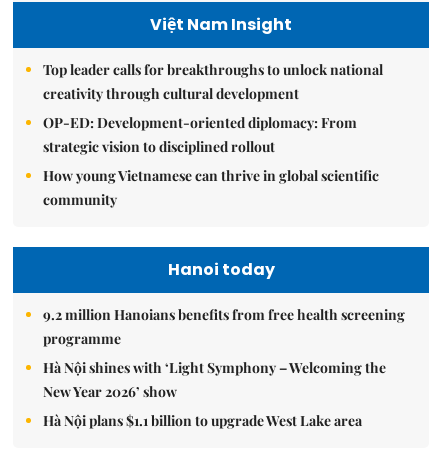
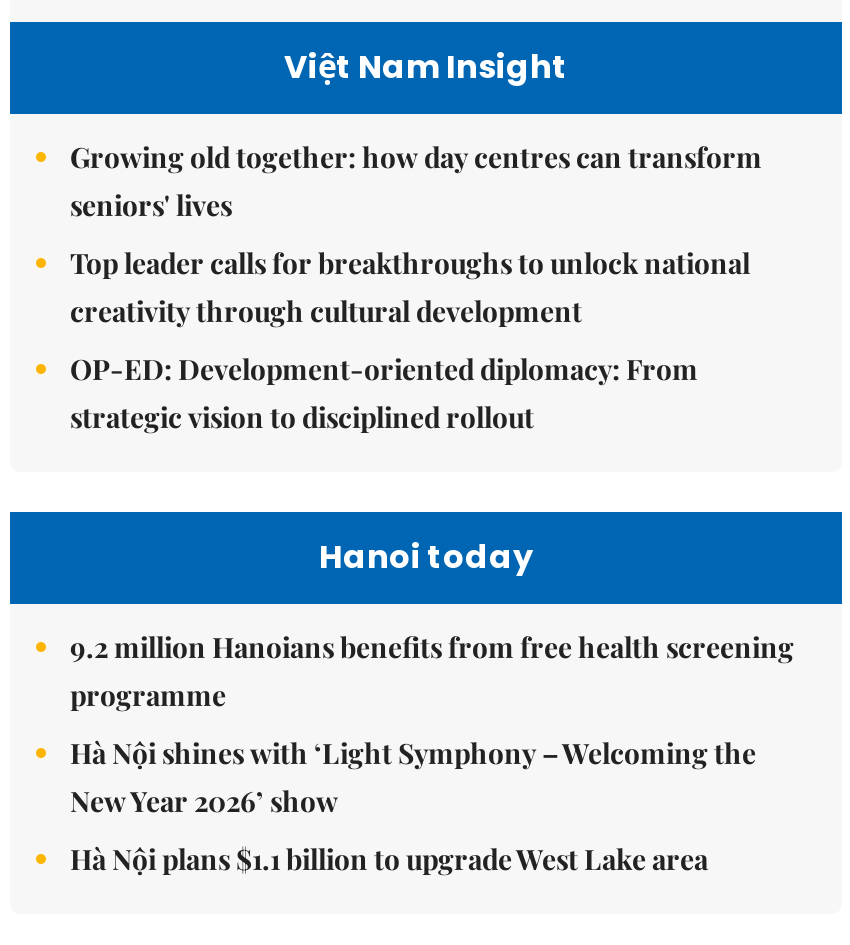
none -> [70,139,762,225] Growing old together: how day centres can transform | seniors' lives
moved [43,60,383,156] -> [70,245,750,437]: Top leader calls for breakthroughs to unlock national | creativity through cultural development | OP-ED: Development-oriented diplomacy: From | strategic vision to disciplined rollout
[43,166,379,209] How young Vietnamese can thrive in global scientific | community -> none

